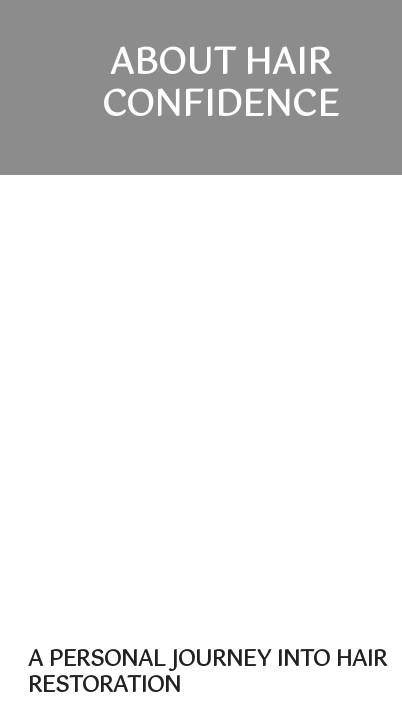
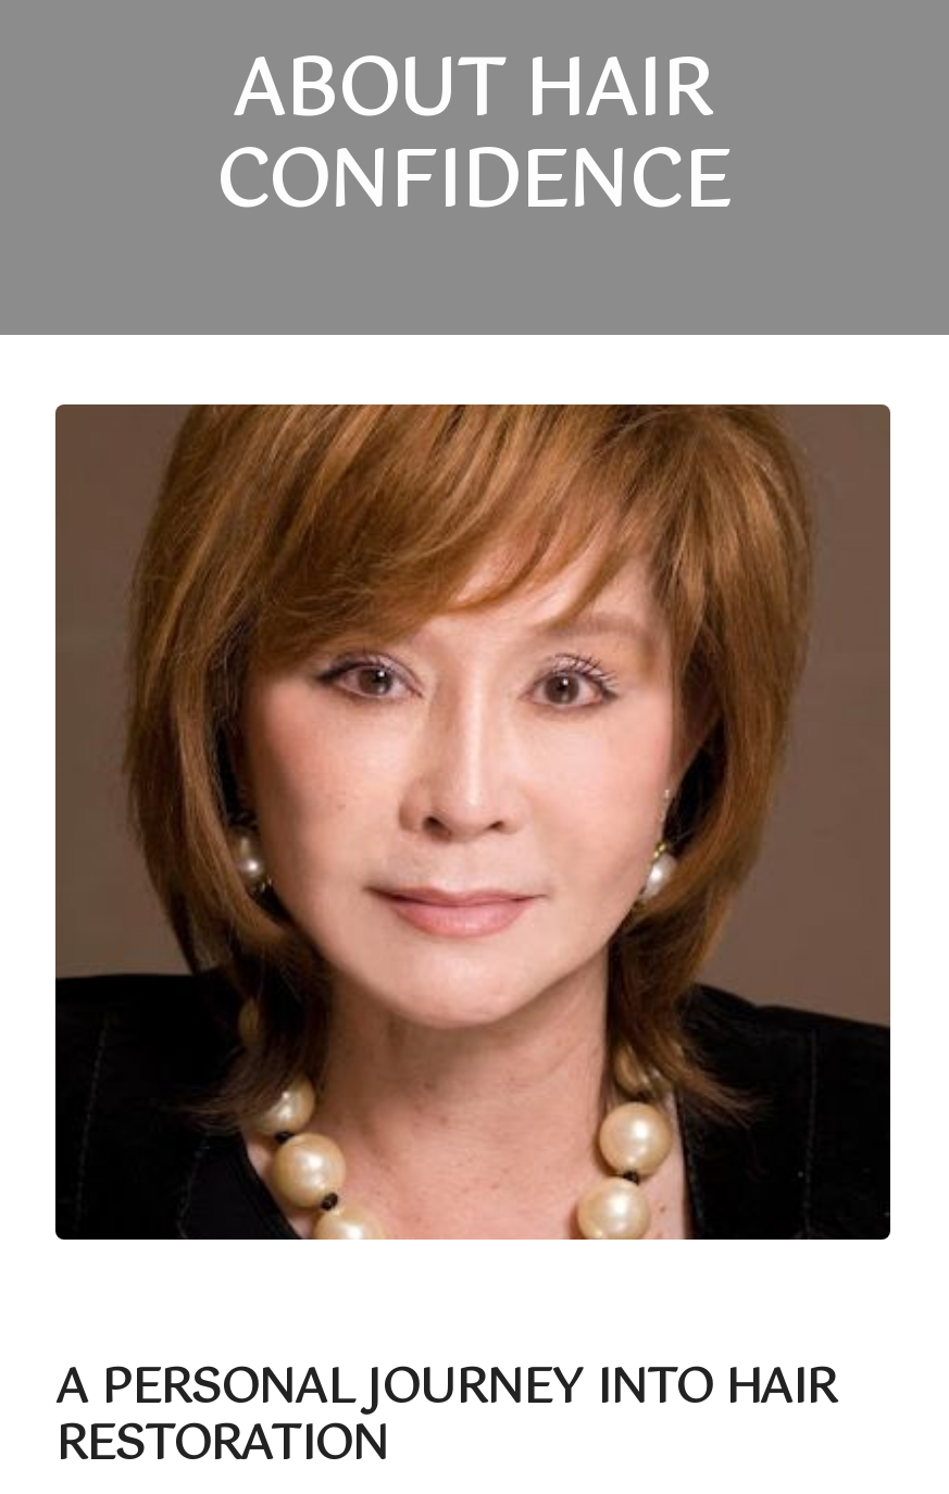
none -> [53,402,892,1242] [image]

